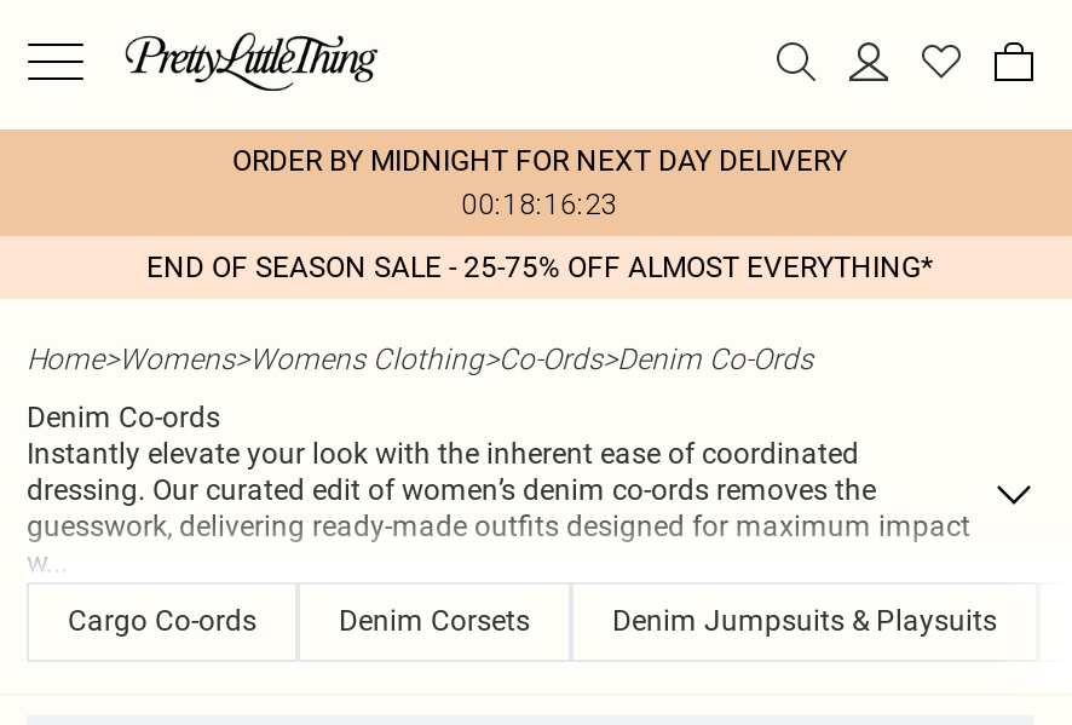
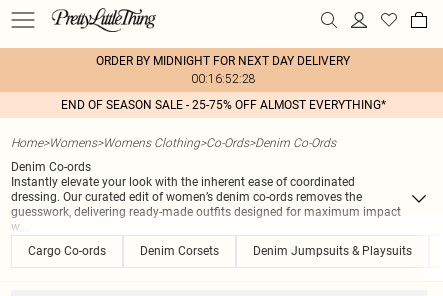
[461,185,618,221] 00:18:16:23 -> [190,71,255,86] 00:16:52:28

